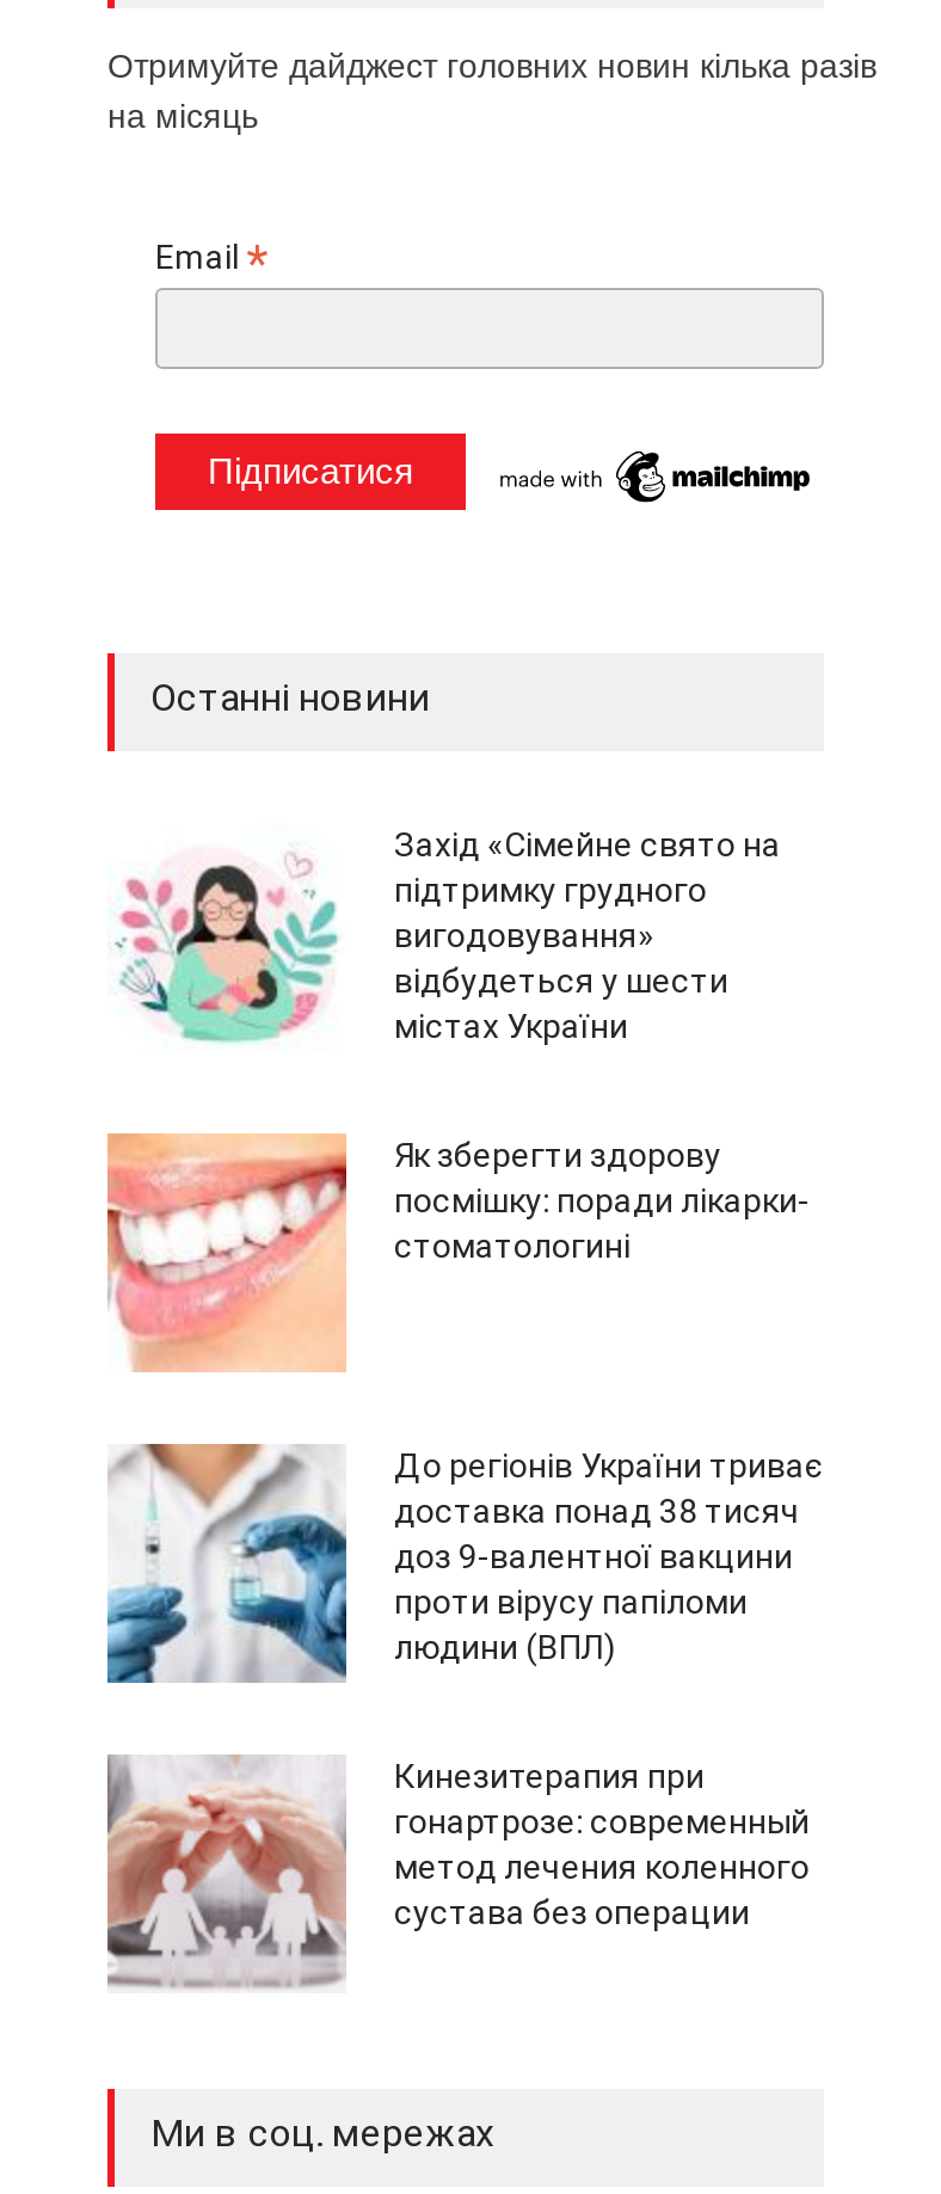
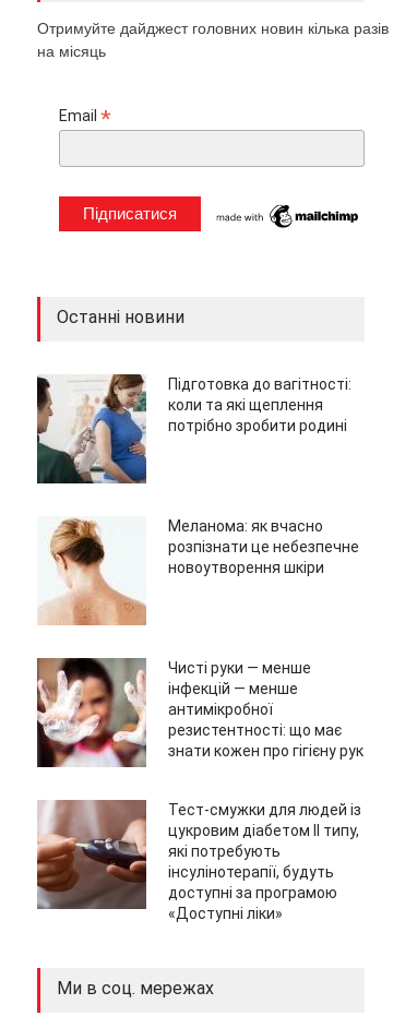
[107,823,781,1046] [image] | Захід «Сімейне свято на | підтримку грудного | вигодовування» | відбудеться у шести | містах України -> [36,373,352,485] [image] | Підготовка до вагітності: | коли та які щеплення | потрібно зробити родині
[105,1131,810,1372] [image] | Як зберегти здорову | посмішку: поради лікарки- | стоматологині -> [37,517,359,625] [image] | Меланома: як вчасно | розпізнати це небезпечне | новоутворення шкіри
[105,1442,822,1685] [image] | До регіонів України триває | доставка понад 38 тисяч | доз 9-валентної вакцини | проти вірусу папіломи | людини (ВПЛ) -> [36,657,364,768] [image] | Чисті руки — менше | інфекцій — менше | антимікробної | резистентності: що має | знати кожен про гігієну рук
[107,1754,810,1991] [image] | Кинезитерапия при | гонартрозе: современный | метод лечения коленного | сустава без операции -> [37,799,361,922] [image] | Тест-смужки для людей із | цукровим діабетом ІІ типу, | які потребують | інсулінотерапії, будуть | доступні за програмою | «Доступні ліки»

